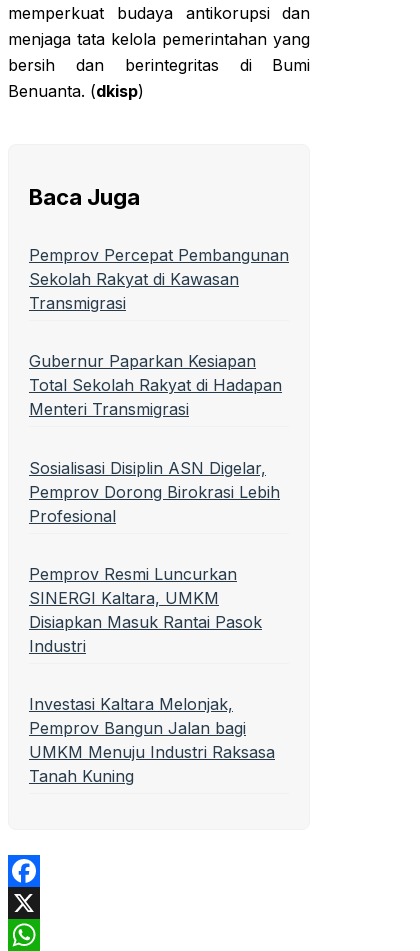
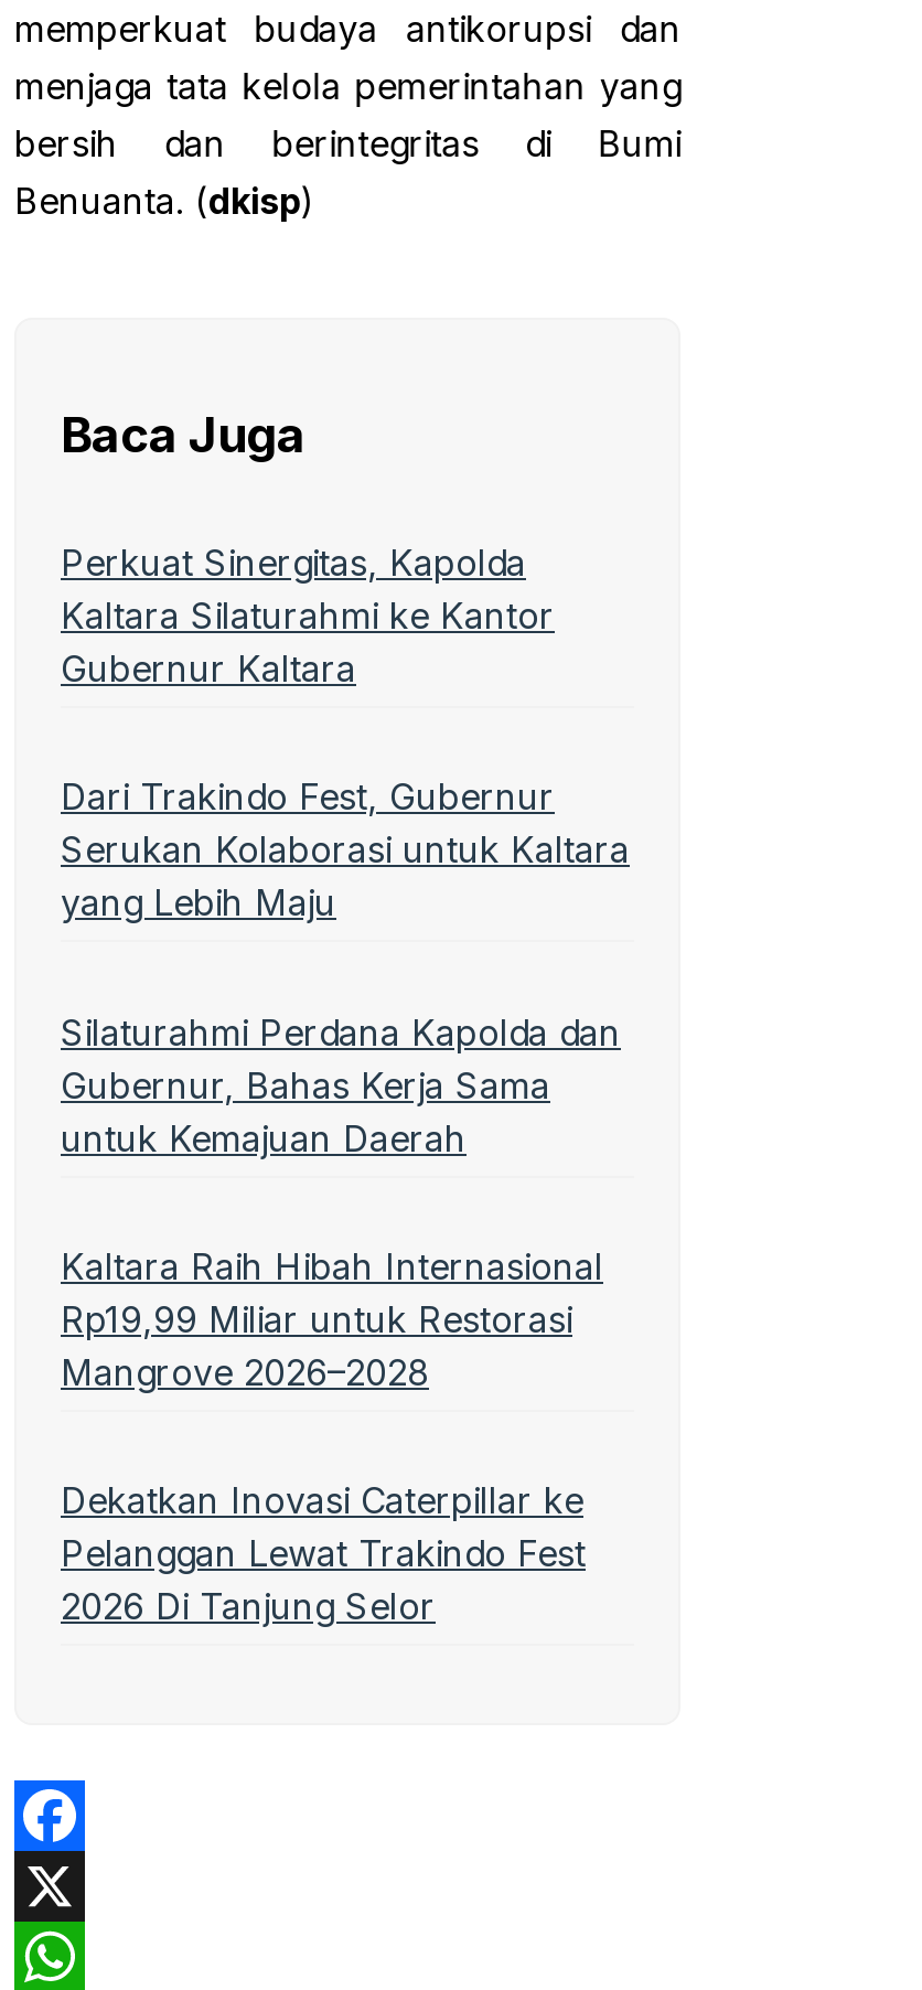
[29,245,289,313] Pemprov Percepat Pembangunan | Sekolah Rakyat di Kawasan | Transmigrasi -> [61,541,555,691] Perkuat Sinergitas, Kapolda | Kaltara Silaturahmi ke Kantor | Gubernur Kaltara
[29,351,282,419] Gubernur Paparkan Kesiapan | Total Sekolah Rakyat di Hadapan | Menteri Transmigrasi -> [61,775,630,925] Dari Trakindo Fest, Gubernur | Serukan Kolaborasi untuk Kaltara | yang Lebih Maju
[29,457,280,525] Sosialisasi Disiplin ASN Digelar, | Pemprov Dorong Birokrasi Lebih | Profesional -> [61,1009,621,1159] Silaturahmi Perdana Kapolda dan | Gubernur, Bahas Kerja Sama | untuk Kemajuan Daerah
[29,564,262,656] Pemprov Resmi Luncurkan | SINERGI Kaltara, UMKM | Disiapkan Masuk Rantai Pasok | Industri -> [61,1244,603,1394] Kaltara Raih Hibah Internasional | Rp19,99 Miliar untuk Restorasi | Mangrove 2026–2028
[29,694,275,786] Investasi Kaltara Melonjak, | Pemprov Bangun Jalan bagi | UMKM Menuju Industri Raksasa | Tanah Kuning -> [61,1478,586,1628] Dekatkan Inovasi Caterpillar ke | Pelanggan Lewat Trakindo Fest | 2026 Di Tanjung Selor

